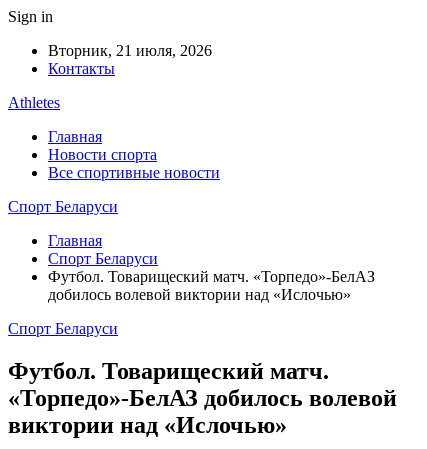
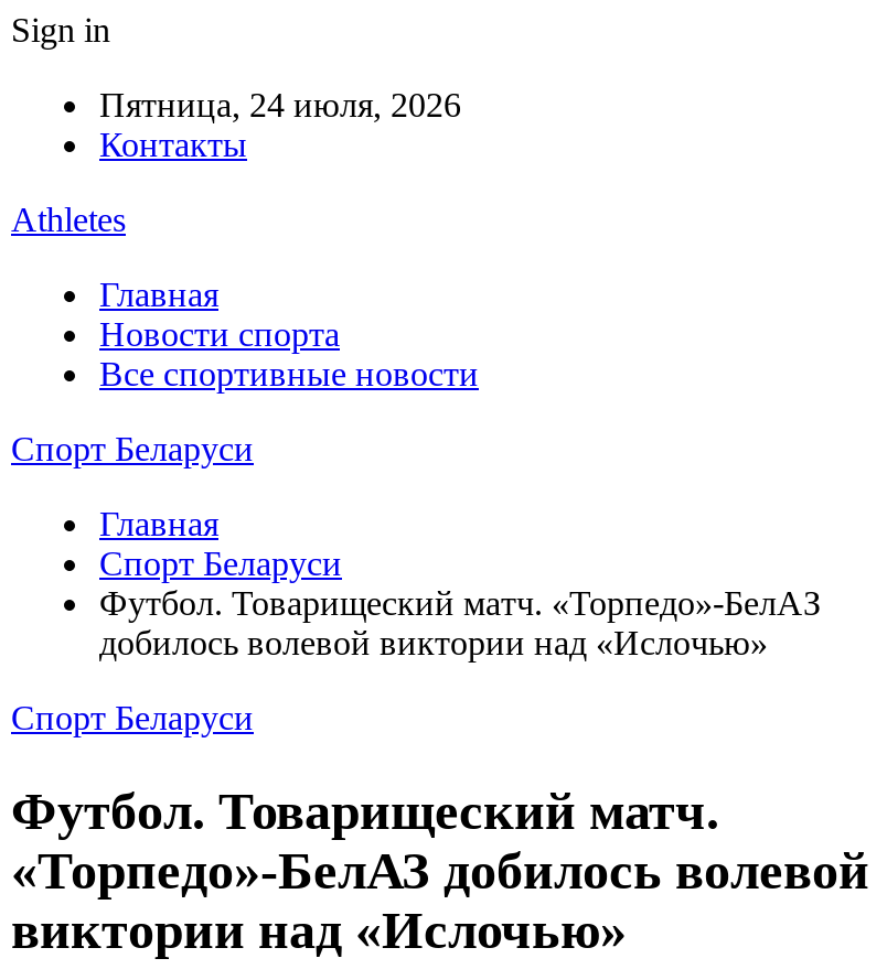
[48,42,212,59] Вторник, 21 июля, 2026 -> [99,86,461,123] Пятница, 24 июля, 2026

